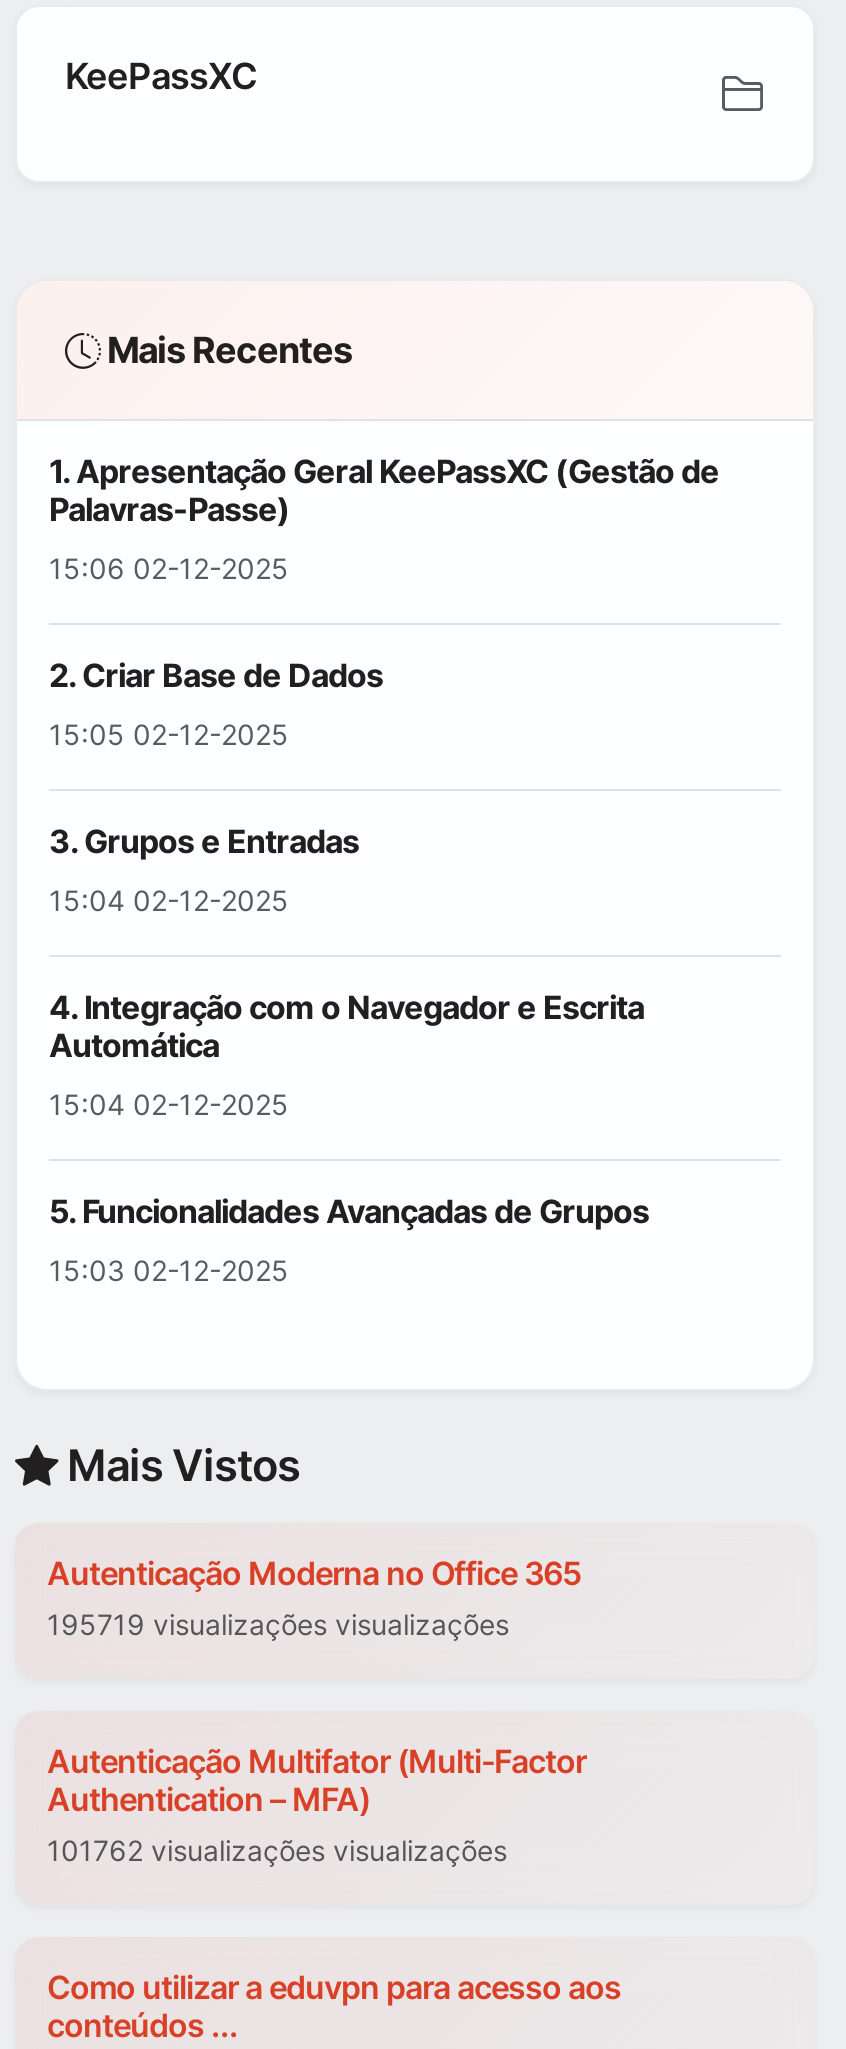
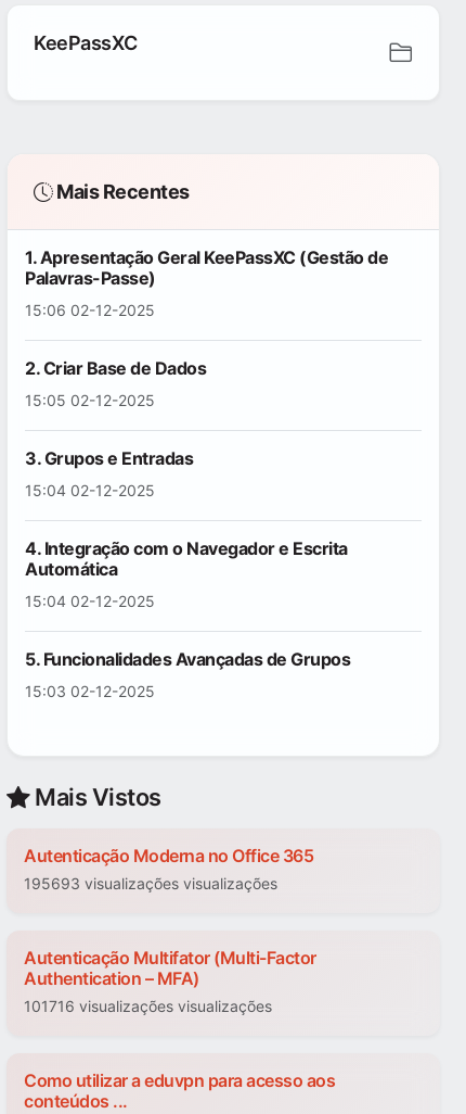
[47,1608,509,1642] 195719 visualizações visualizações -> [24,875,277,893] 195693 visualizações visualizações
[47,1834,507,1868] 101762 visualizações visualizações -> [24,997,272,1016] 101716 visualizações visualizações

